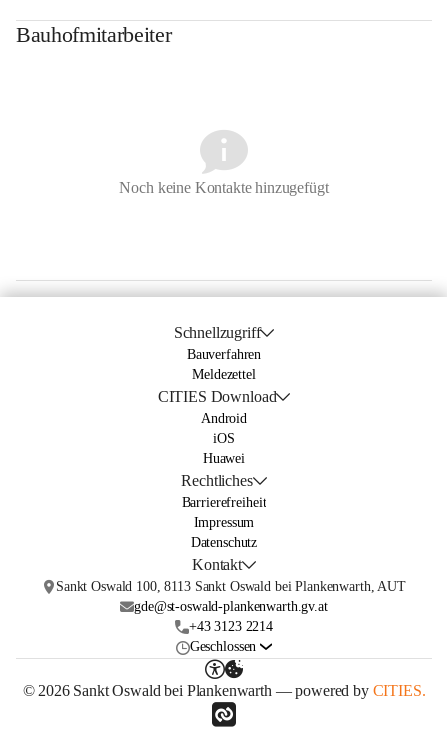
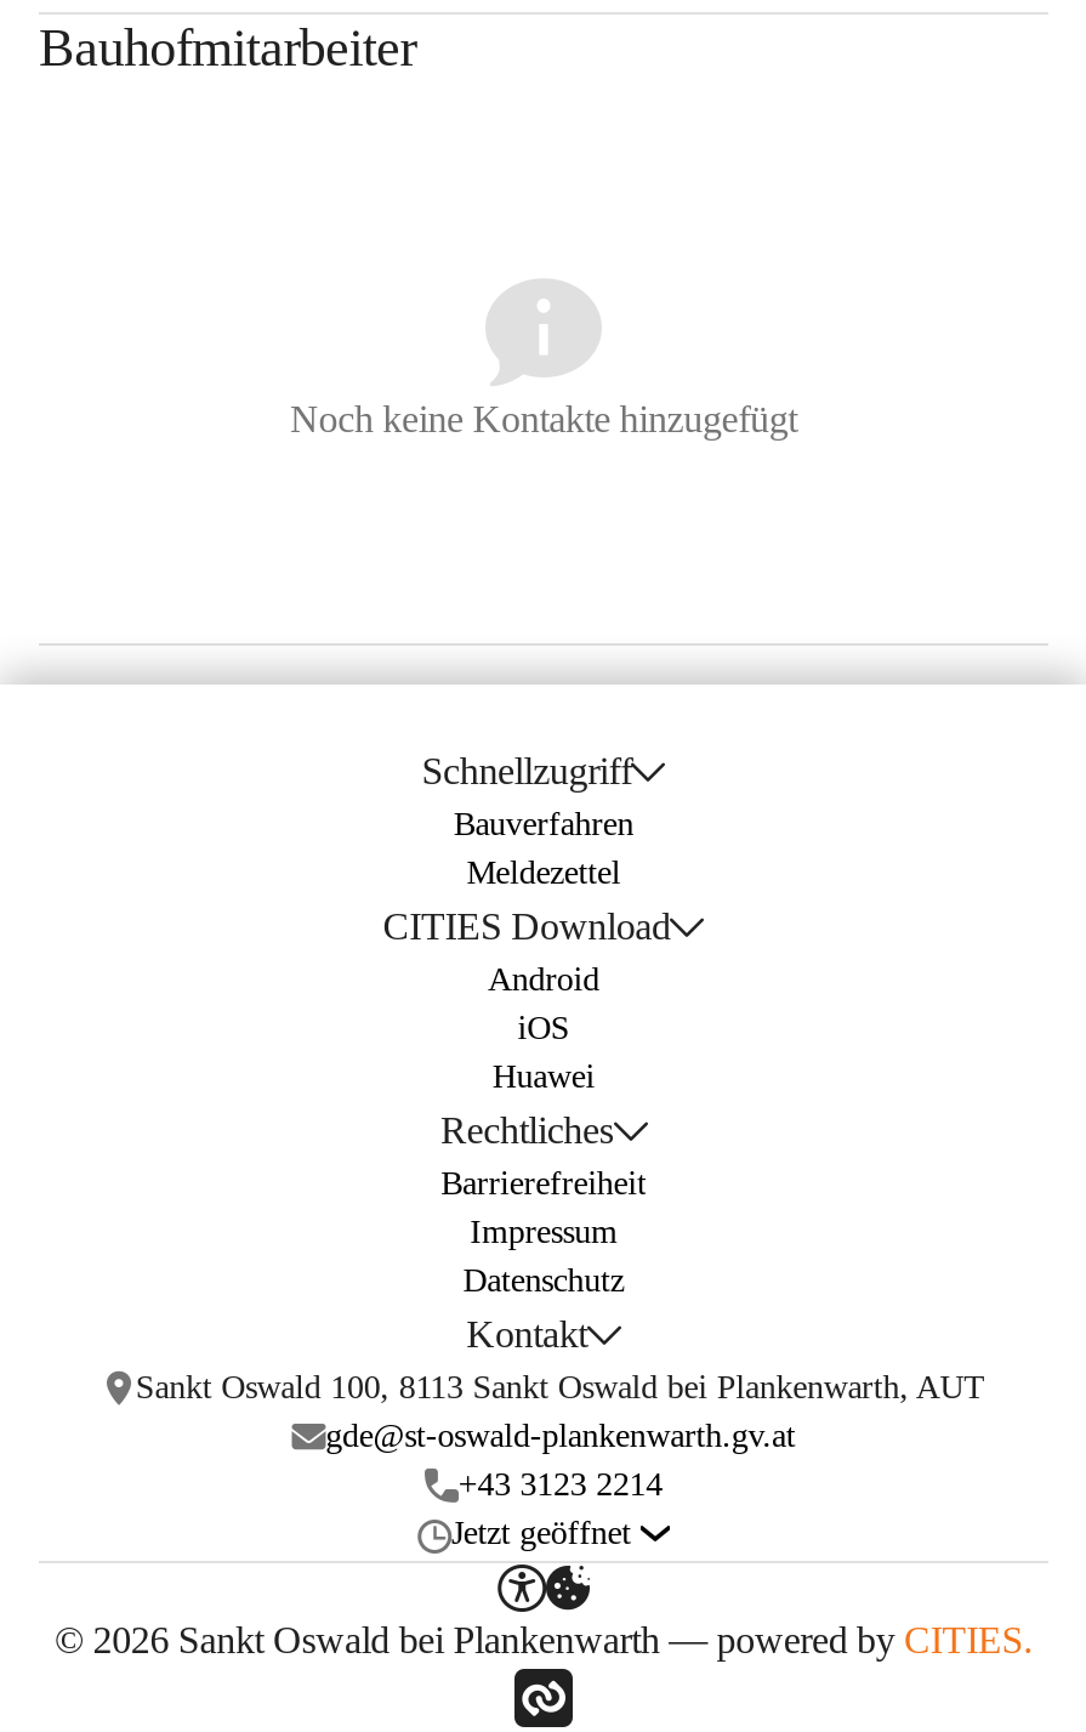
[190,639,256,654] Geschlossen -> [451,1515,631,1551] Jetzt geöffnet

